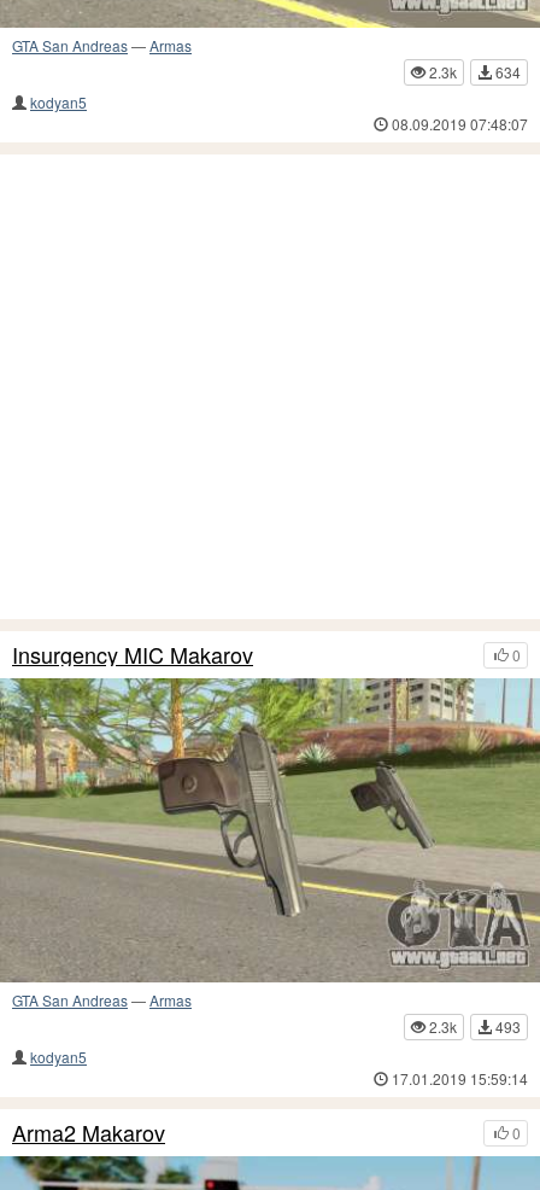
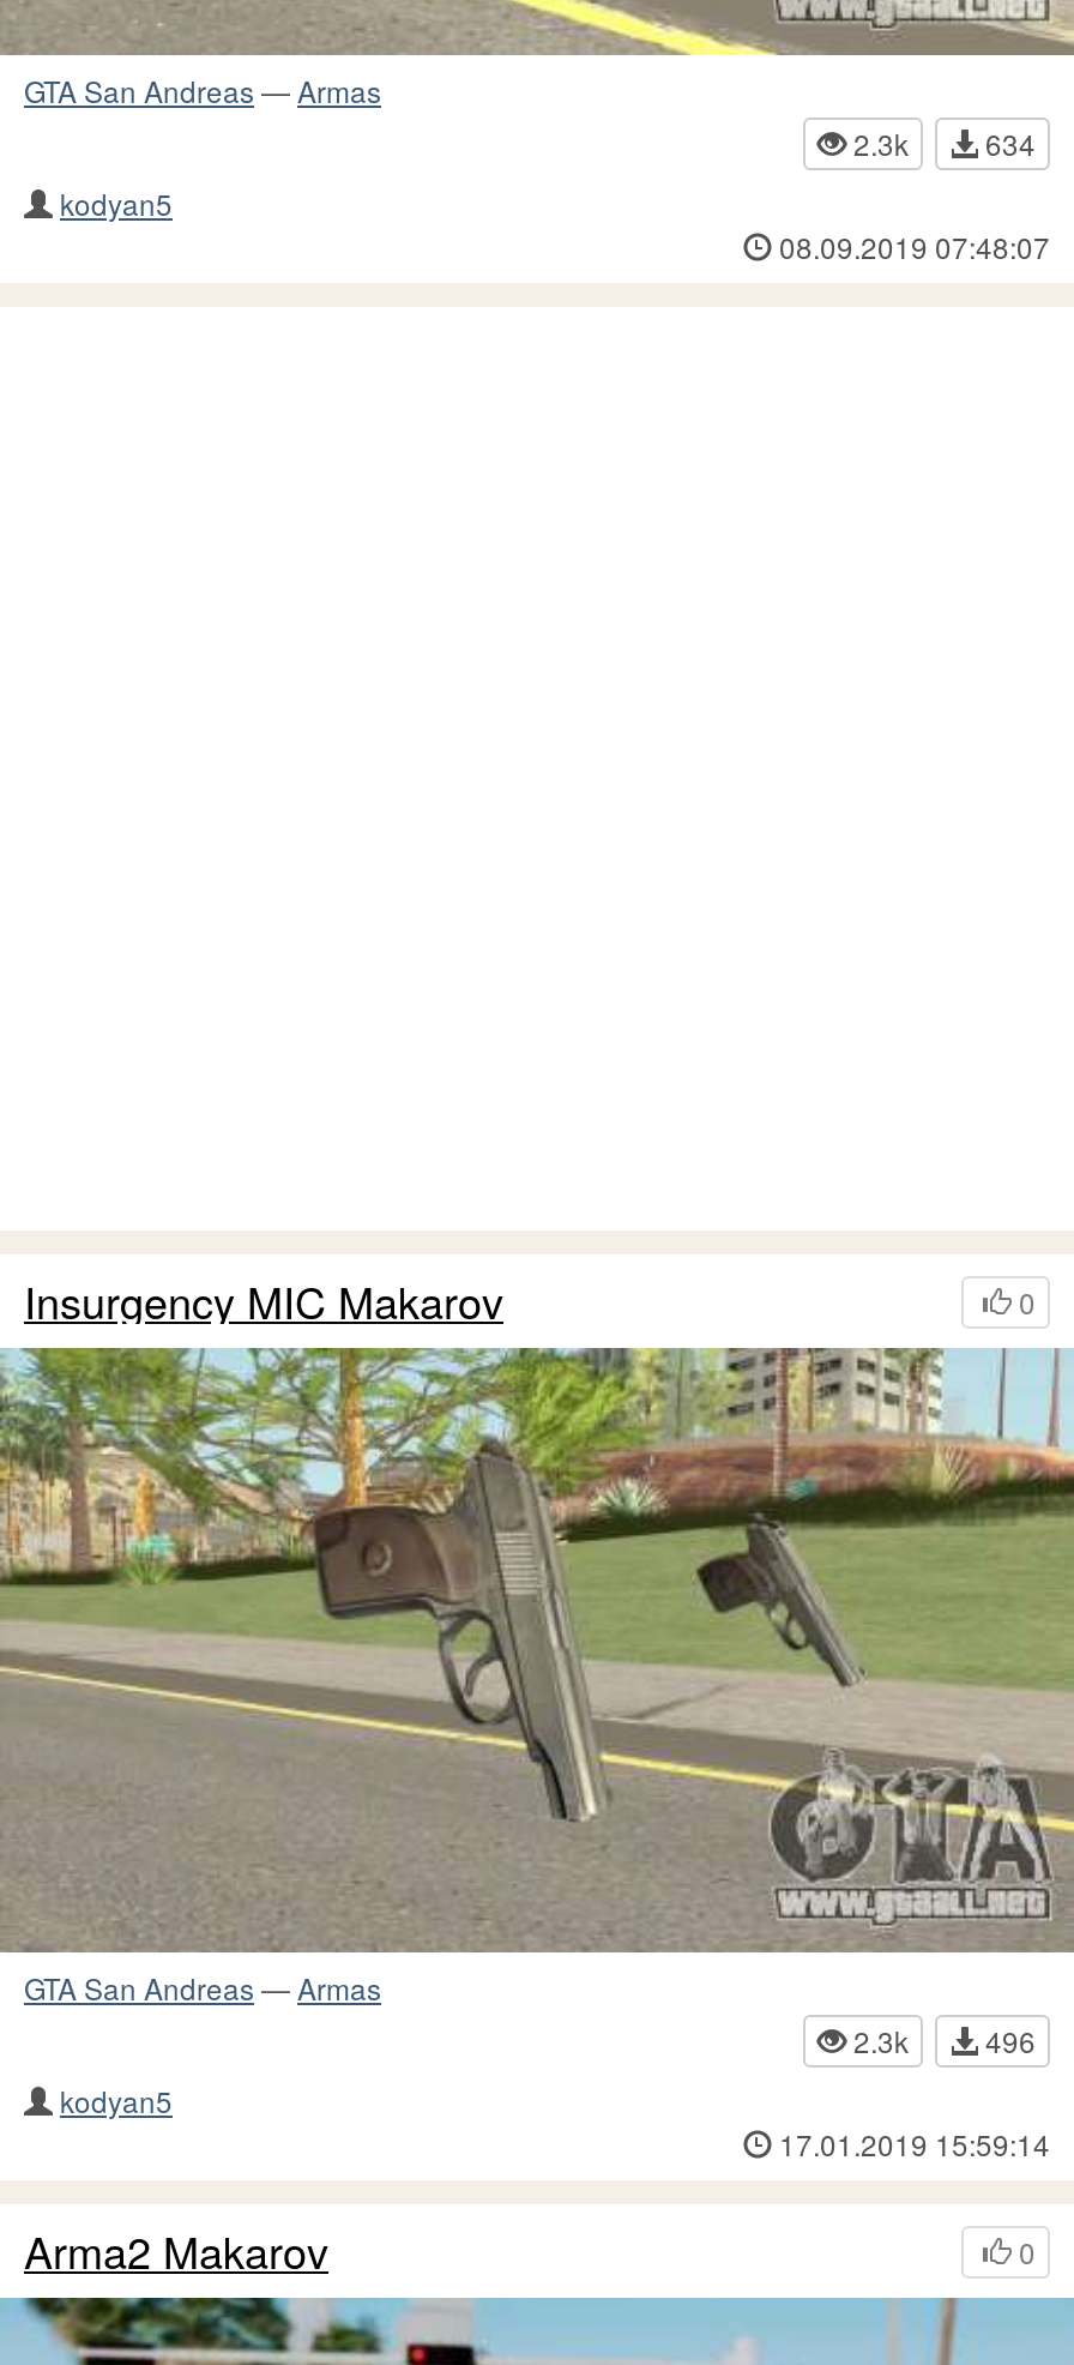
[429,1016,521,1036] 2.3k 493 -> [853,2019,1036,2060] 2.3k 496

